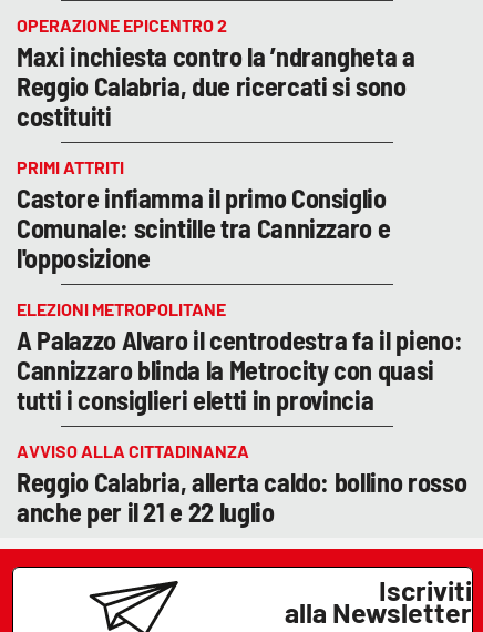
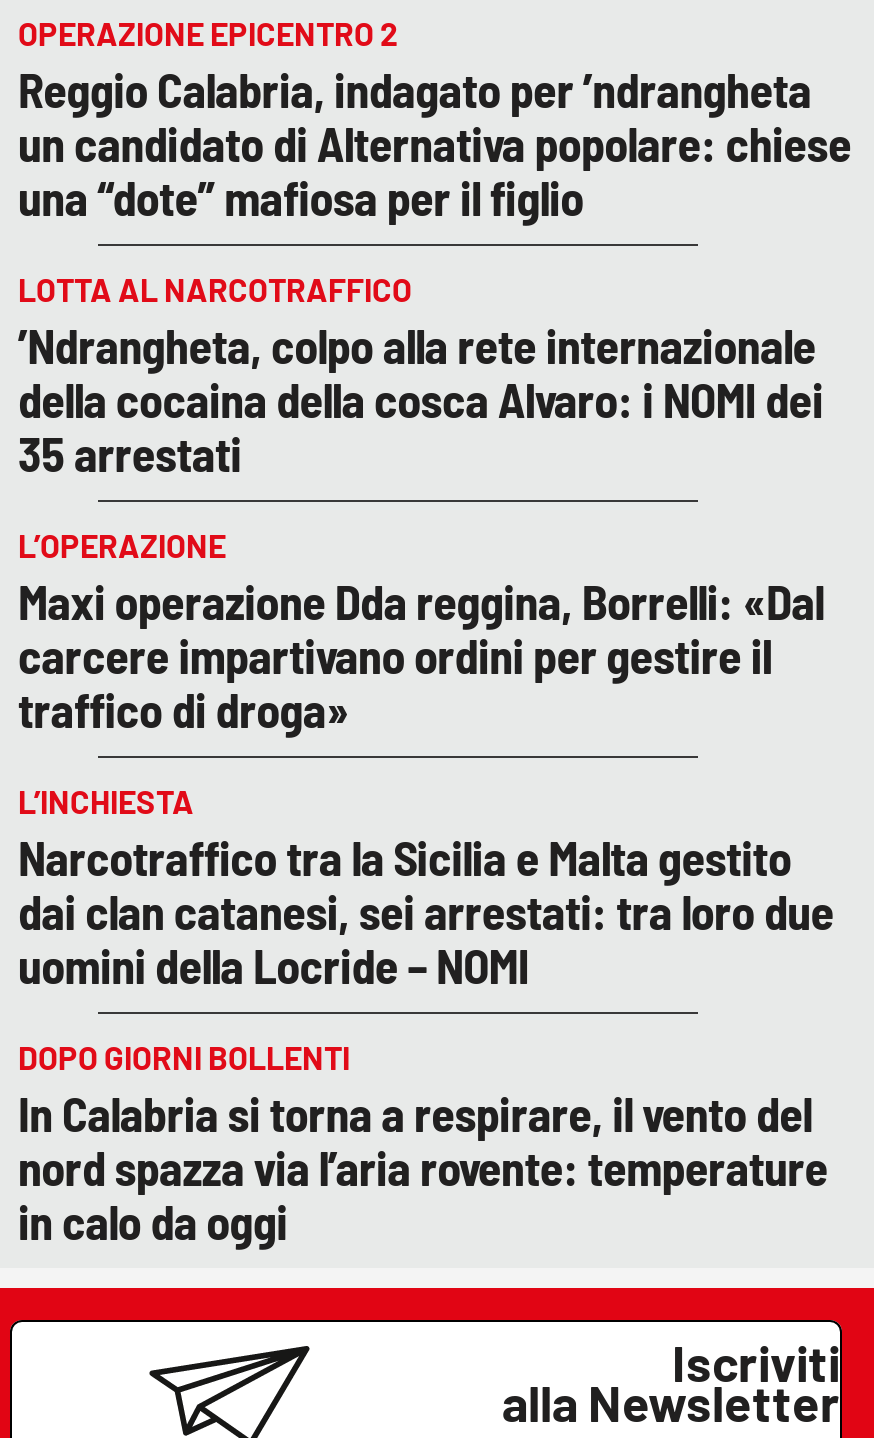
[17,39,467,527] Maxi inchiesta contro la ’ndrangheta a | Reggio Calabria, due ricercati si sono | costituiti | PRIMI ATTRITI | Castore infiamma il primo Consiglio | Comunale: scintille tra Cannizzaro e | l'opposizione | ELEZIONI METROPOLITANE | A Palazzo Alvaro il centrodestra fa il pieno: | Cannizzaro blinda la Metrocity con quasi | tutti i consiglieri eletti in provincia | AVVISO ALLA CITTADINANZA | Reggio Calabria, allerta caldo: bollino rosso | anche per il 21 e 22 luglio -> [18,59,851,1249] Reggio Calabria, indagato per ’ndrangheta | un candidato di Alternativa popolare: chiese | una “dote” mafiosa per il figlio | LOTTA AL NARCOTRAFFICO | ’Ndrangheta, colpo alla rete internazionale | della cocaina della cosca Alvaro: i NOMI dei | 35 arrestati | L’OPERAZIONE | Maxi operazione Dda reggina, Borrelli: «Dal | carcere impartivano ordini per gestire il | traffico di droga» | L’INCHIESTA | Narcotraffico tra la Sicilia e Malta gestito | dai clan catanesi, sei arrestati: tra loro due | uomini della Locride – NOMI | DOPO GIORNI BOLLENTI | In Calabria si torna a respirare, il vento del | nord spazza via l’aria rovente: temperature | in calo da oggi

